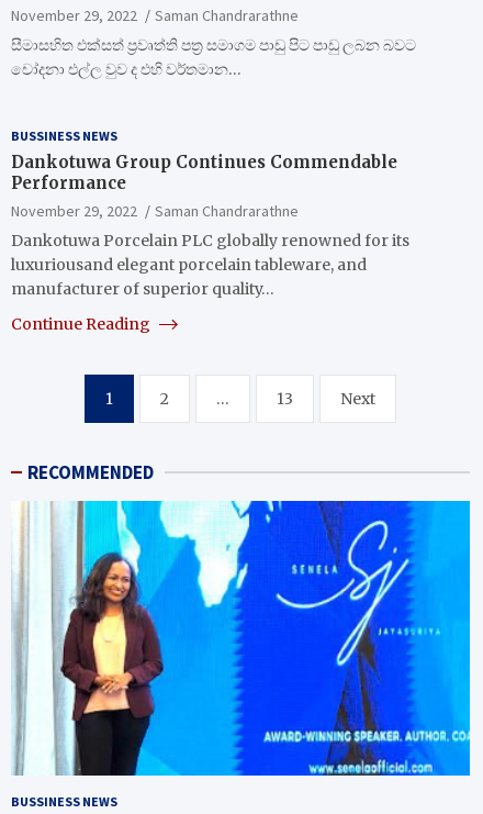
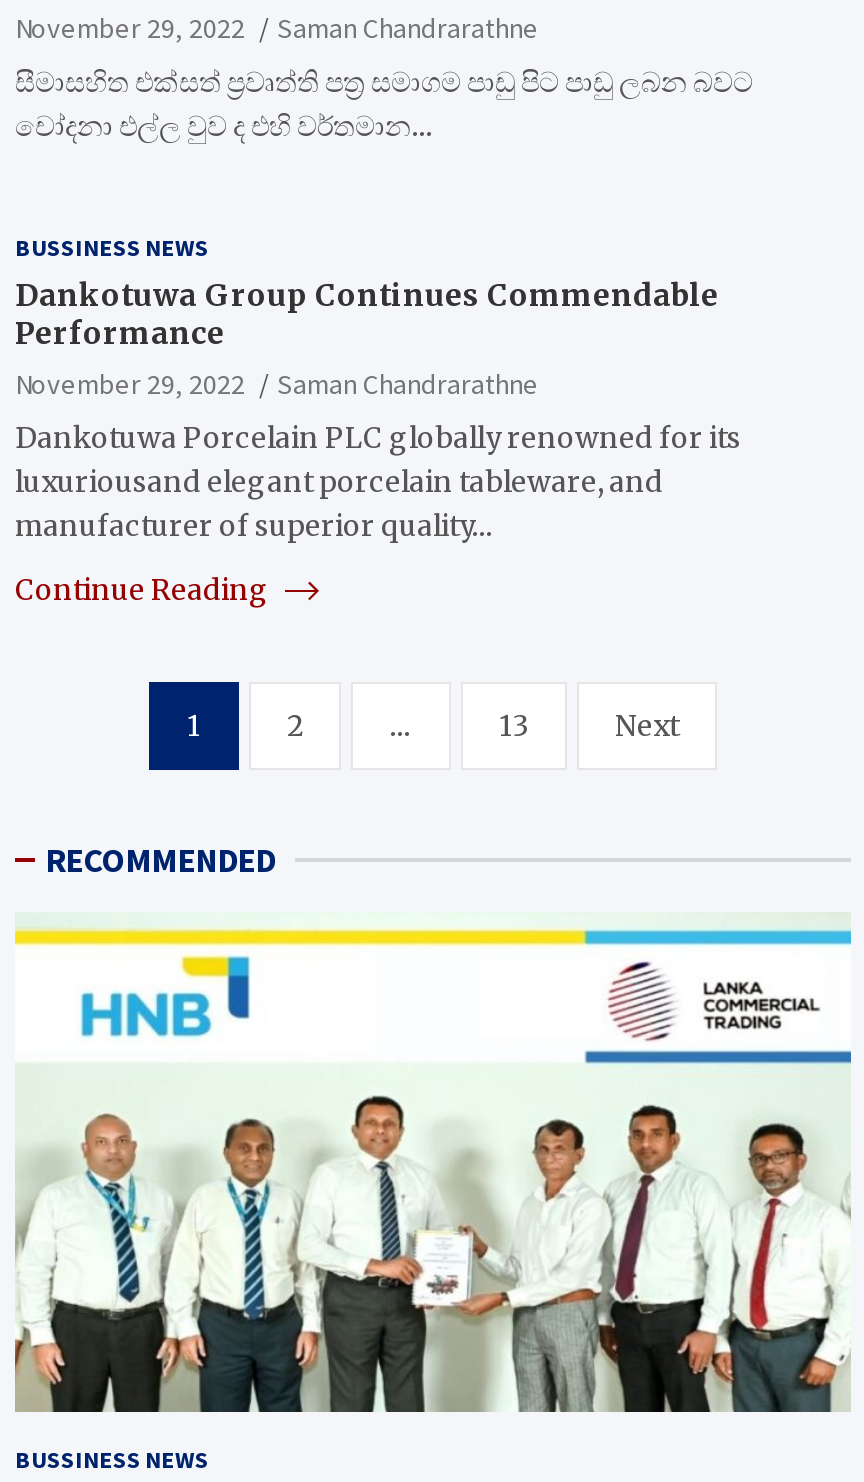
[11,500,471,777] [image] -> [13,912,853,1414] [image]

